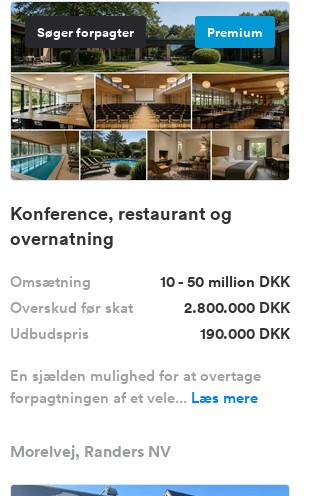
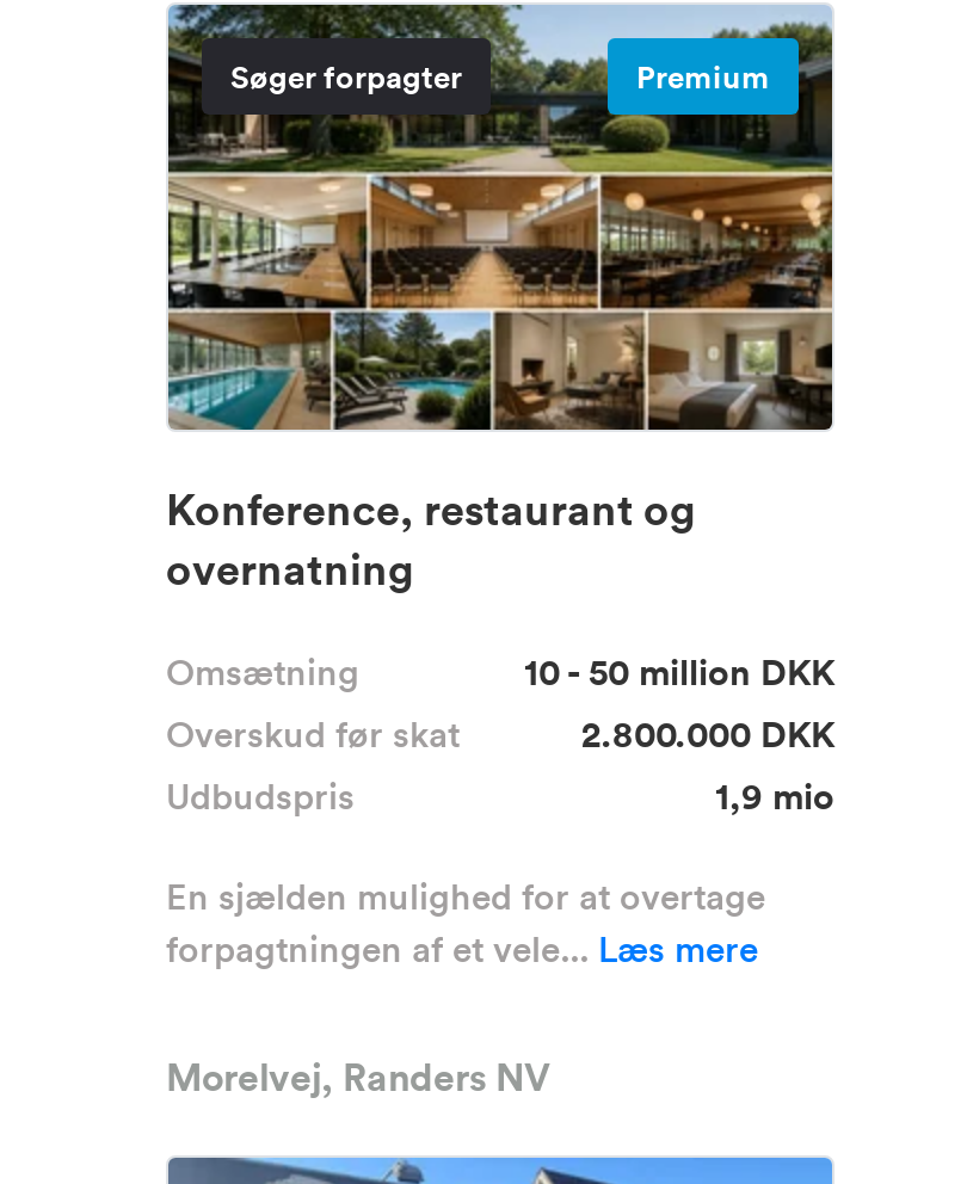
[200,323,290,344] 190.000 DKK -> [715,771,834,821] 1,9 mio

